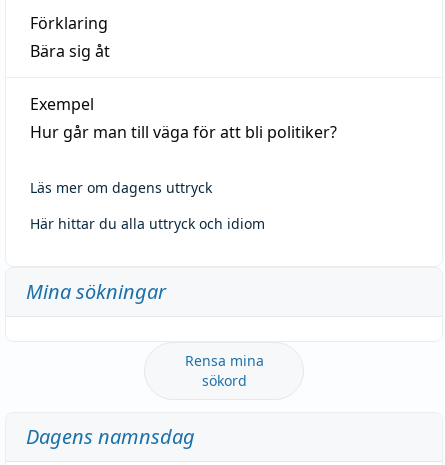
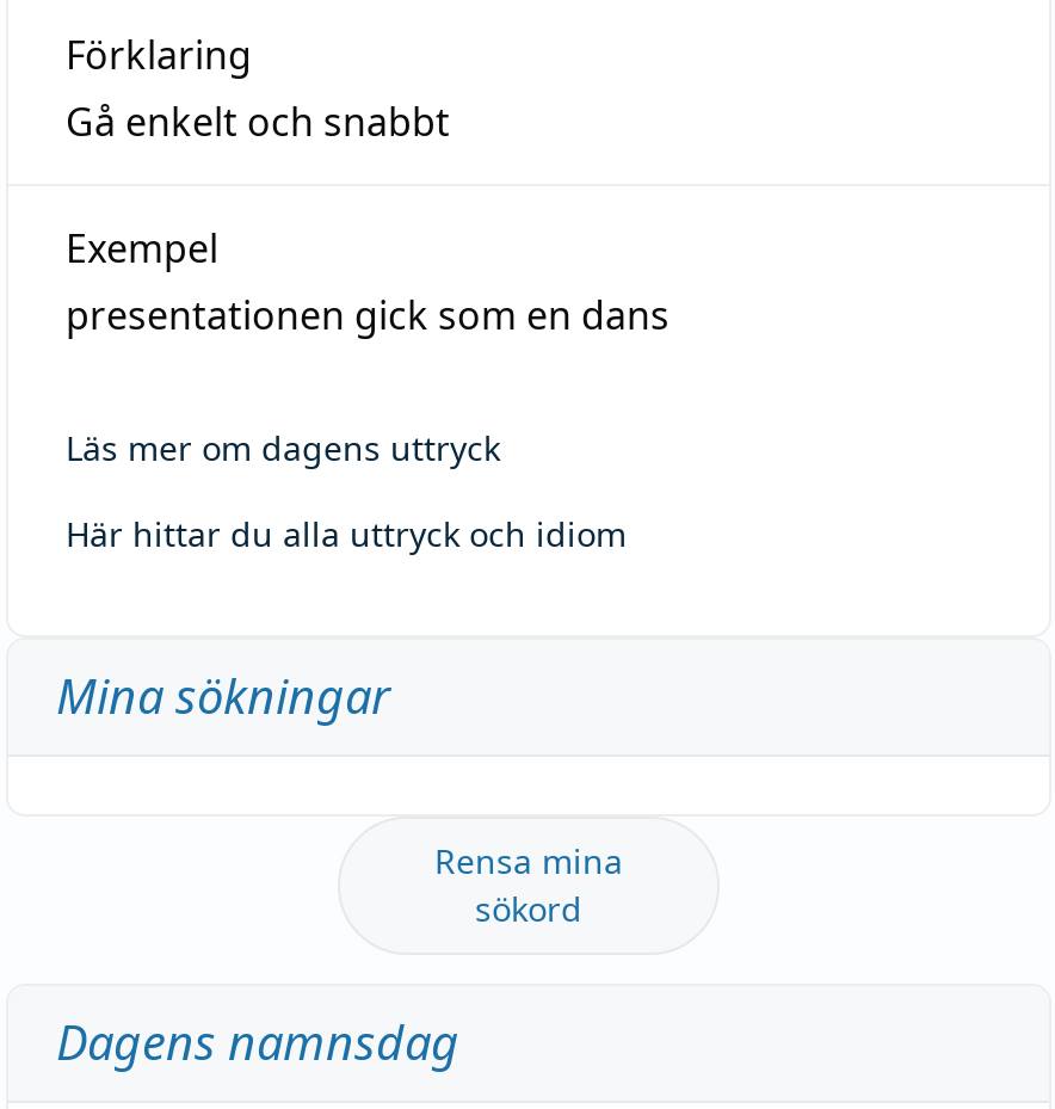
[30,40,110,62] Bära sig åt -> [66,95,450,147] Gå enkelt och snabbt
[30,121,337,143] Hur går man till väga för att bli politiker? -> [66,288,670,341] presentationen gick som en dans

